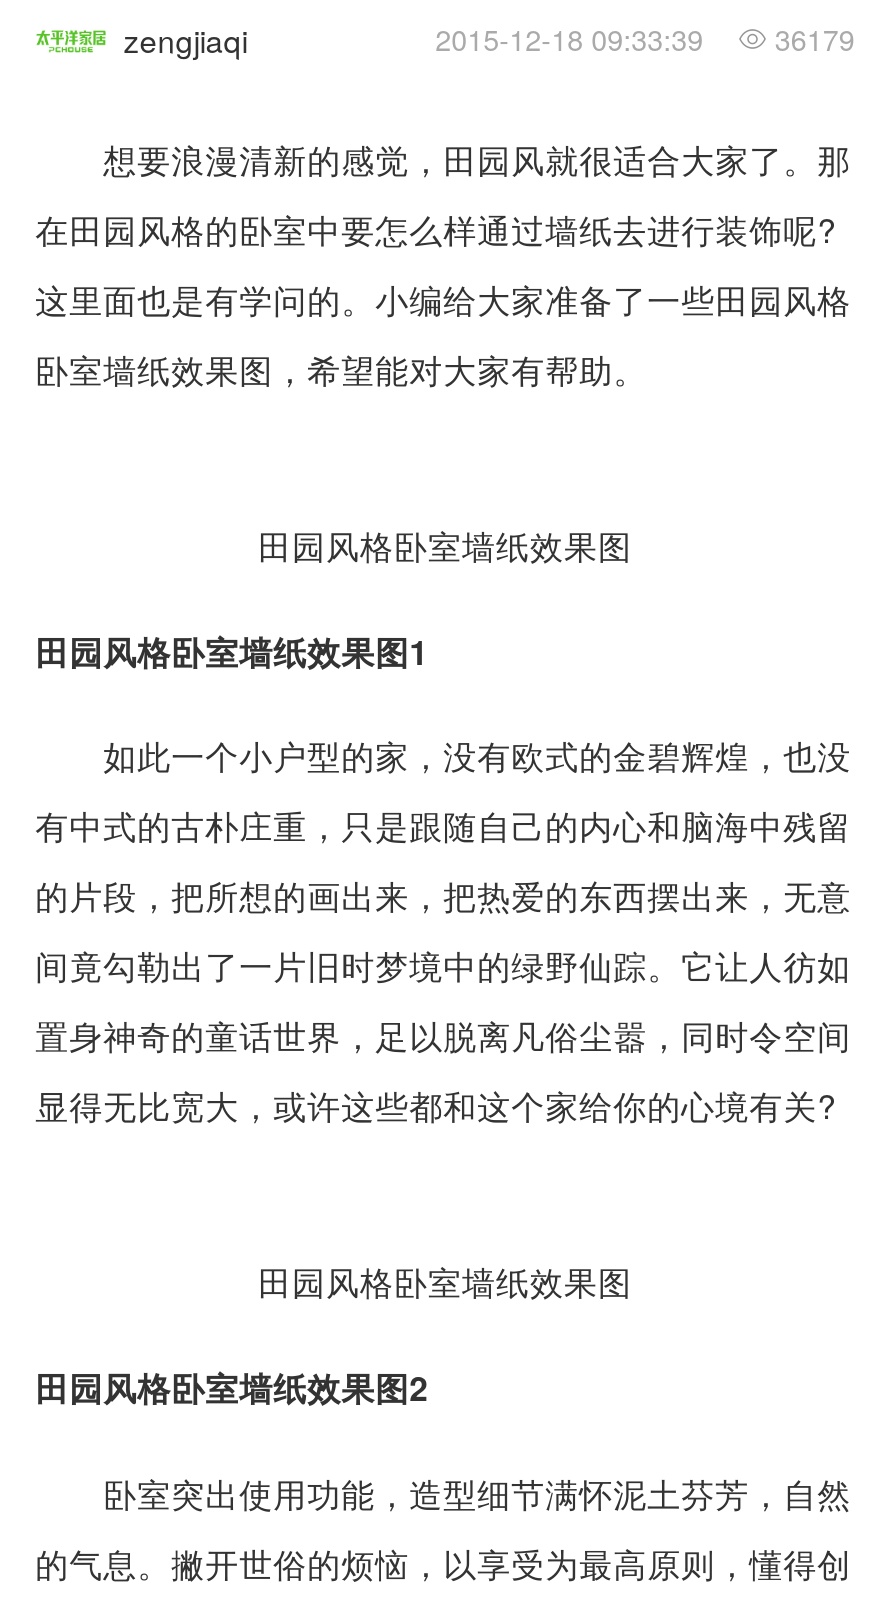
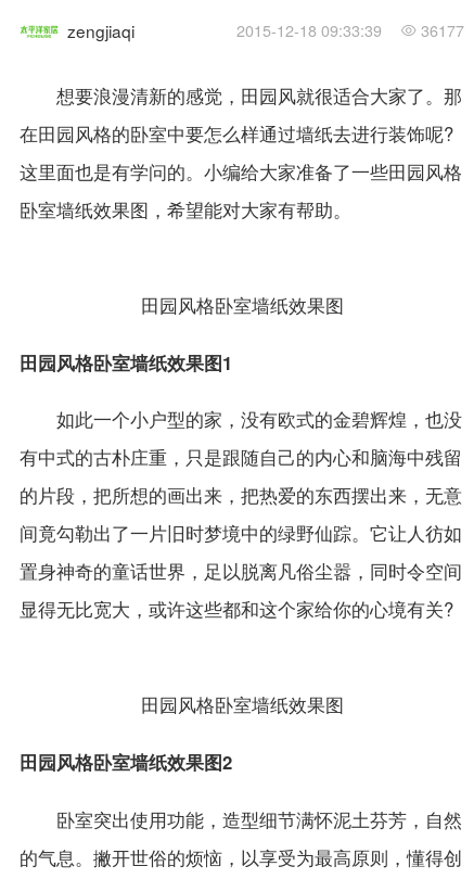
[435,19,855,59] 2015-12-18 09:33:39 36179 -> [237,20,464,41] 2015-12-18 09:33:39 36177

